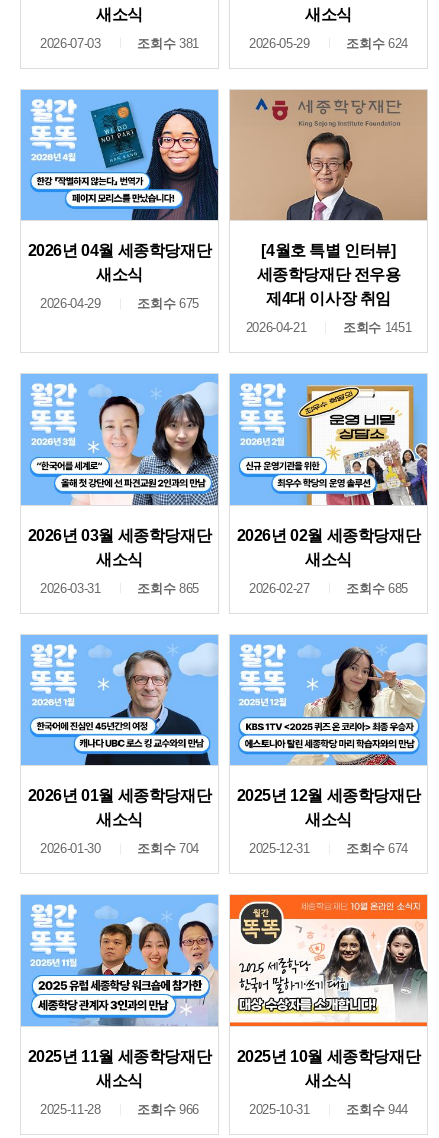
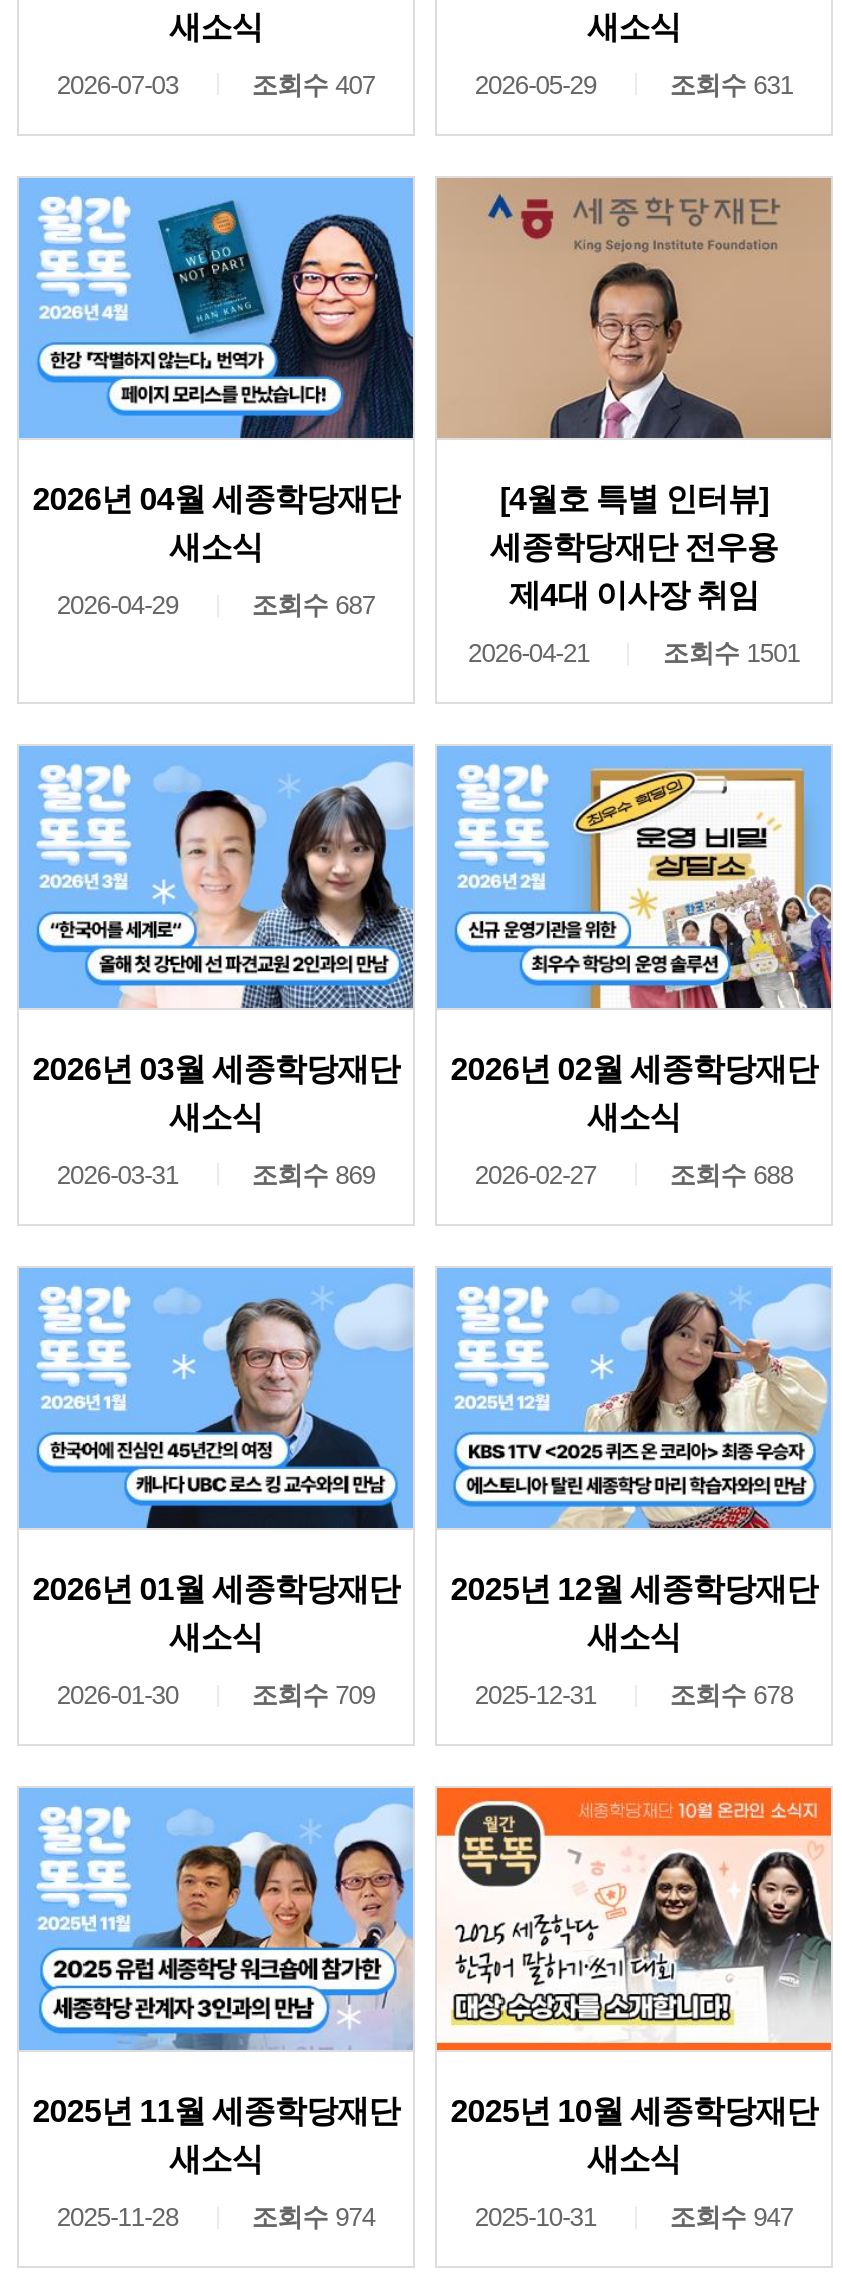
[137,36,199,51] 조회수 381 -> [252,69,375,99] 조회수 407
[346,36,408,51] 조회수 624 -> [670,69,793,99] 조회수 631
[137,296,199,311] 조회수 675 -> [252,590,375,620] 조회수 687
[343,320,411,335] 조회수 1451 -> [663,638,800,668] 조회수 1501
[137,581,199,596] 조회수 865 -> [252,1160,375,1190] 조회수 869
[346,581,408,596] 조회수 685 -> [670,1160,793,1190] 조회수 688
[137,841,199,856] 조회수 704 -> [252,1681,375,1711] 조회수 709
[346,841,408,856] 조회수 674 -> [670,1681,793,1711] 조회수 678
[137,1102,199,1117] 조회수 966 -> [252,2202,375,2232] 조회수 974
[346,1102,408,1117] 조회수 944 -> [670,2202,793,2232] 조회수 947

